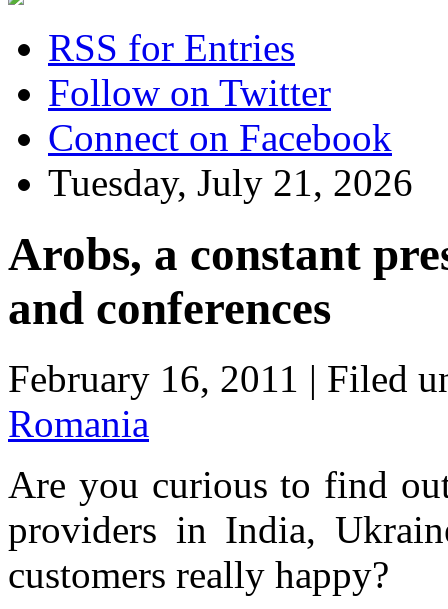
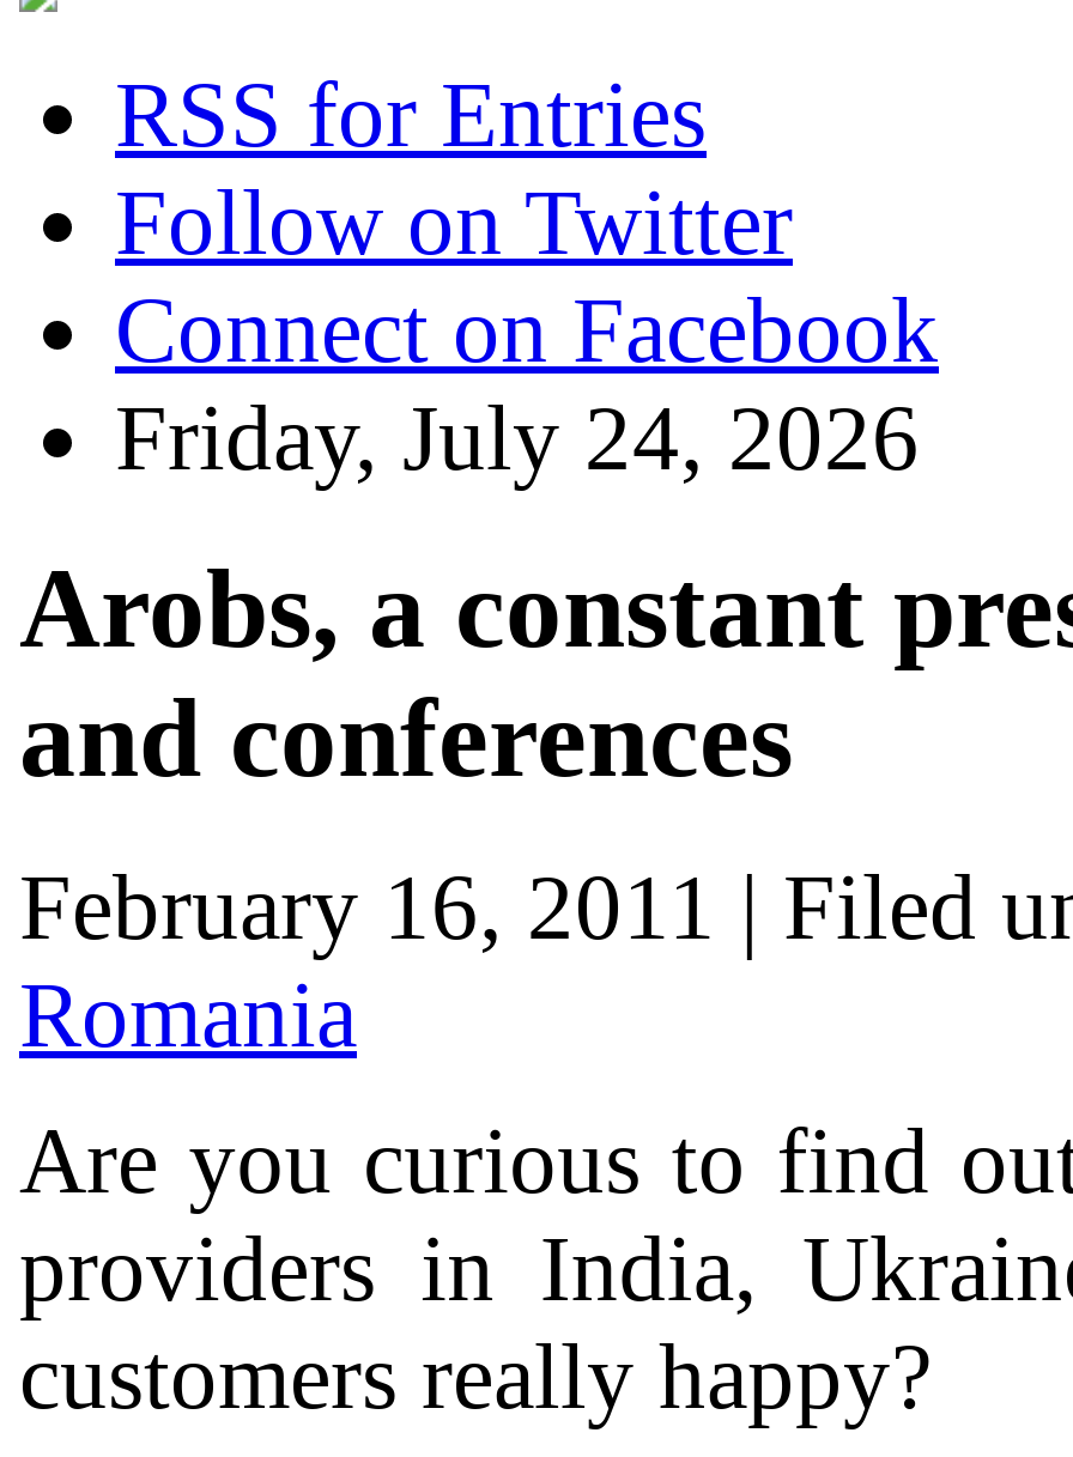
[48,161,413,204] Tuesday, July 21, 2026 -> [115,386,920,489] Friday, July 24, 2026

